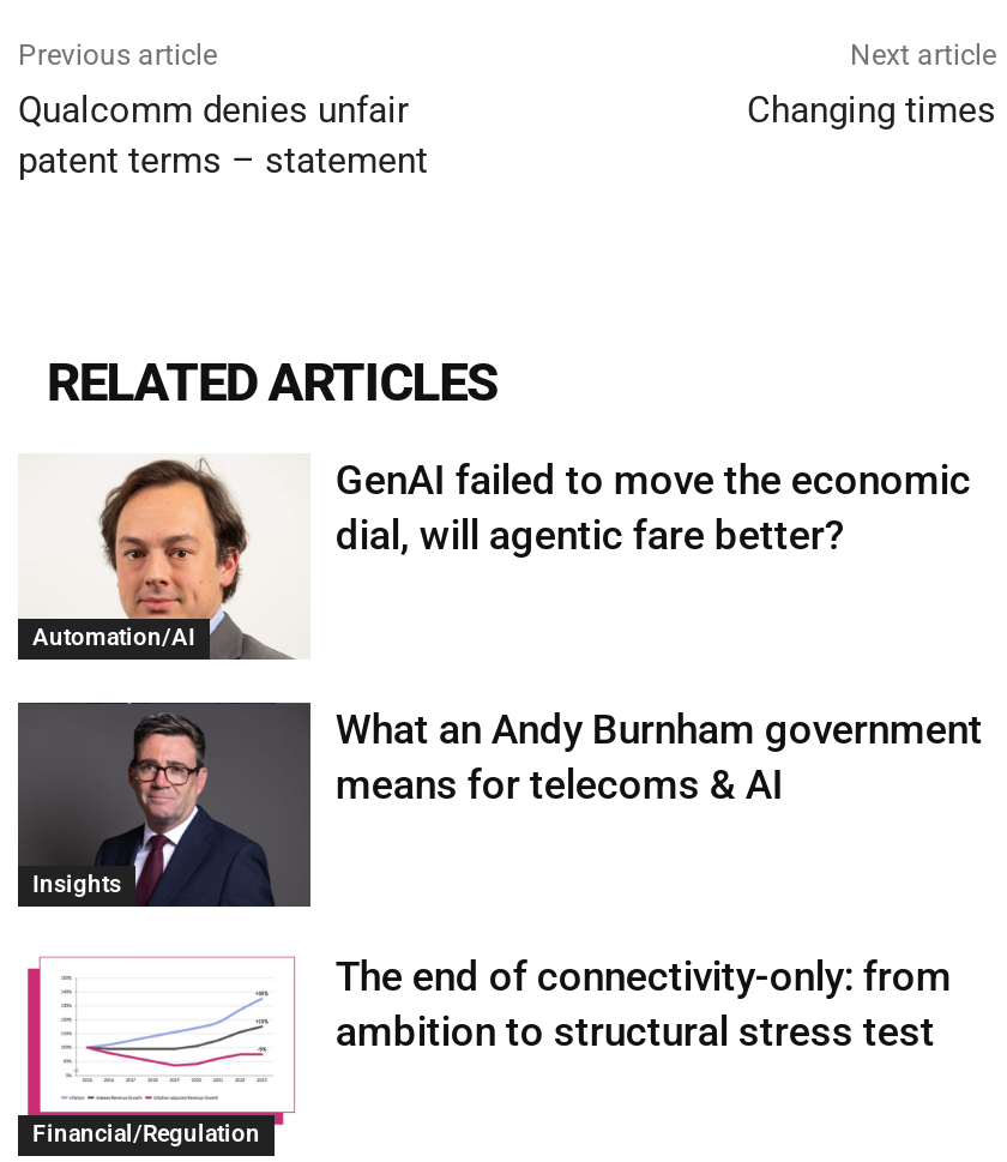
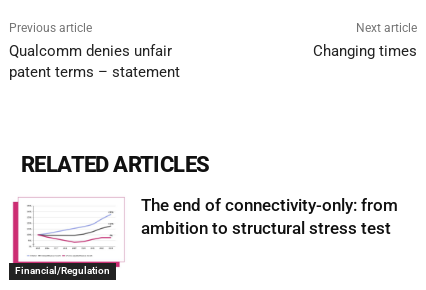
[32,456,294,662] [image] | Automation/AI -> none
[335,455,971,559] GenAI failed to move the economic | dial, will agentic fare better? -> none
[16,698,313,907] [image] | Insights -> none
[335,704,983,807] What an Andy Burnham government | means for telecoms & AI -> none

